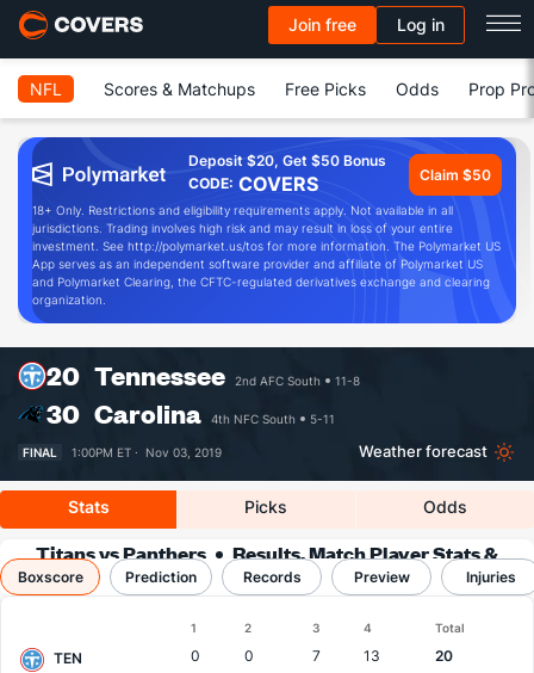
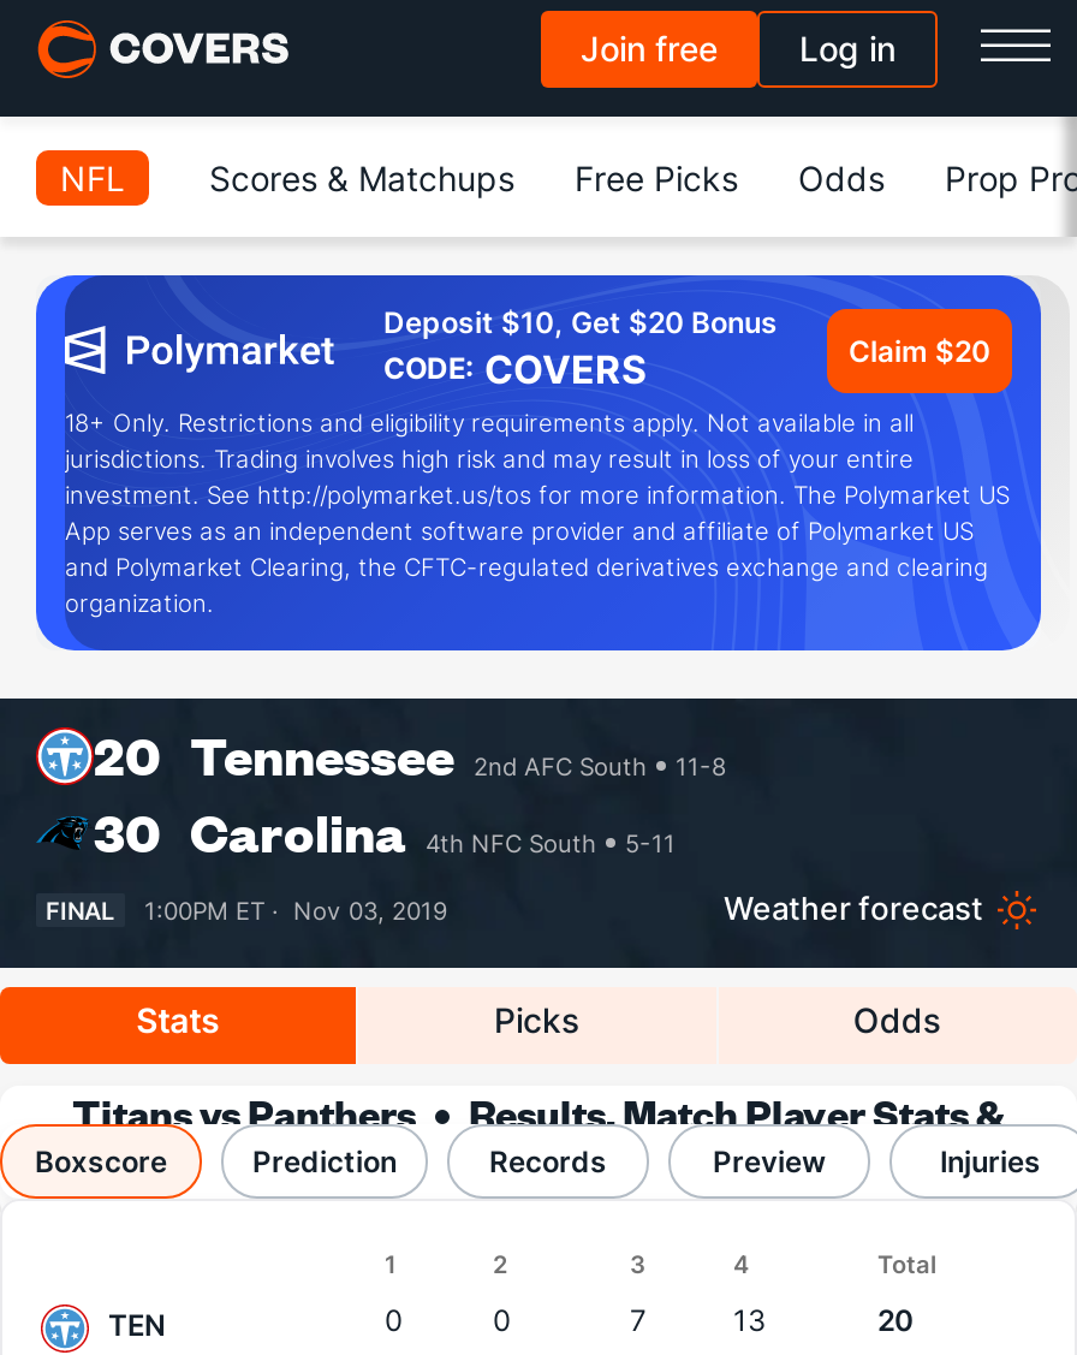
[188,152,386,169] Deposit $20, Get $50 Bonus -> [383,304,778,340] Deposit $10, Get $20 Bonus
[420,165,491,183] Claim $50 -> [849,332,990,368] Claim $20

